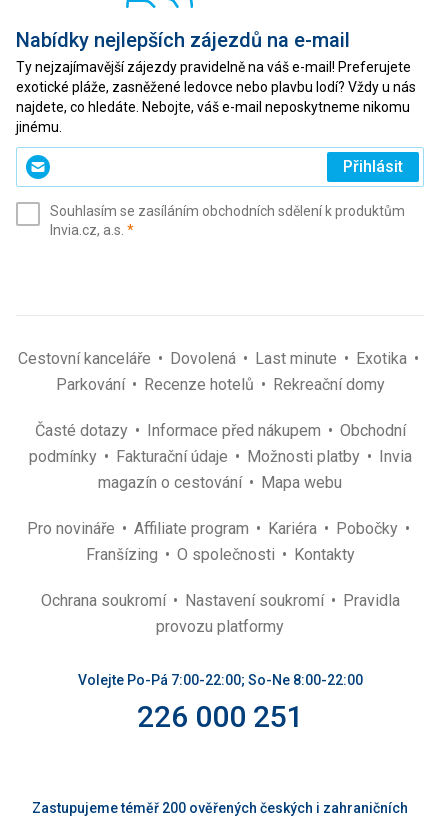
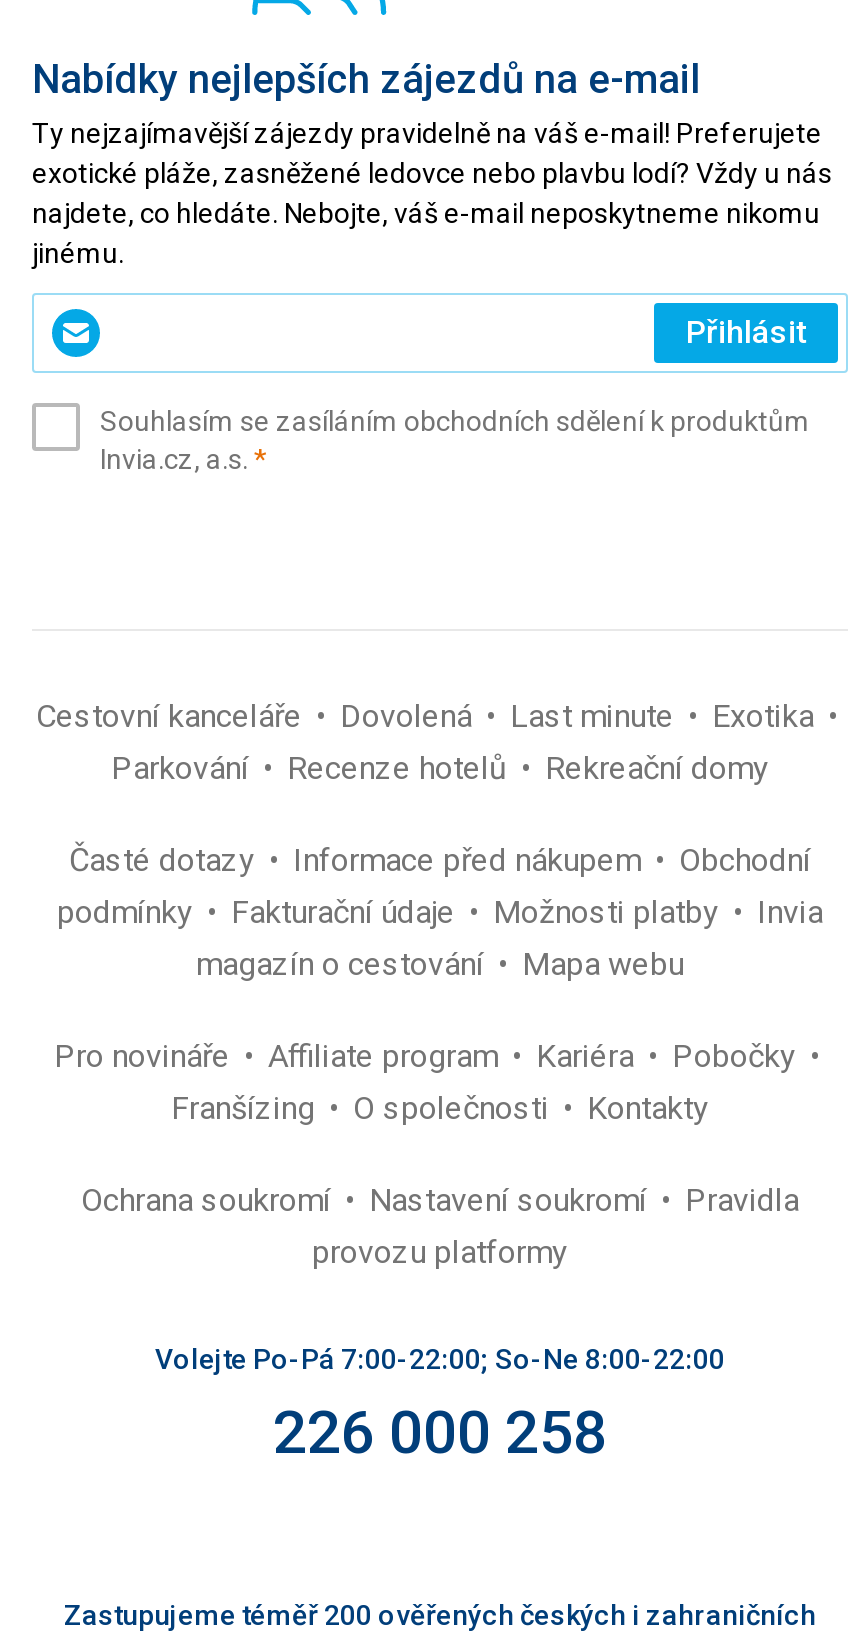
[136,699,303,734] 226 000 251 -> [273,1398,607,1468] 226 000 258

